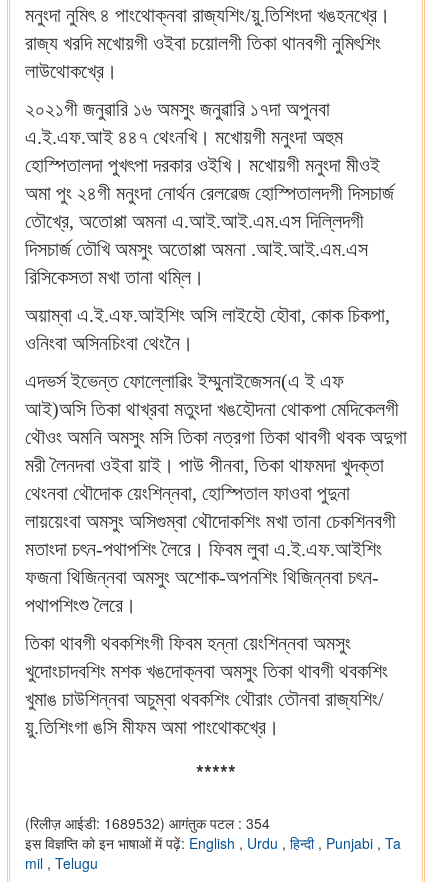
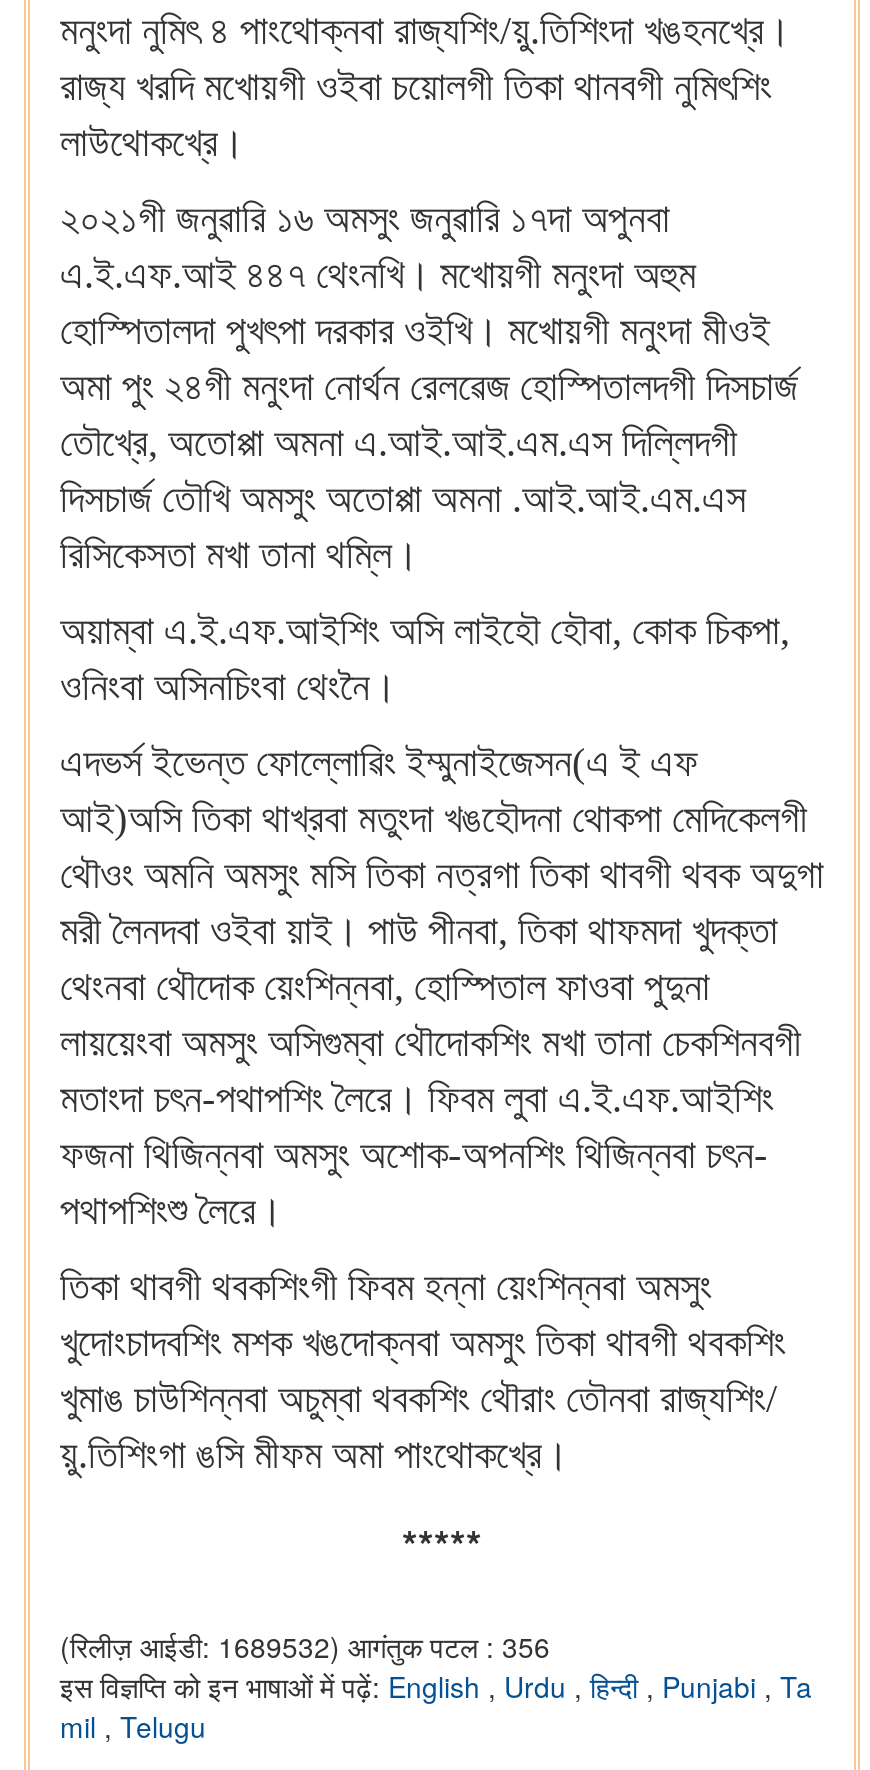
[25,813,270,833] (रिलीज़ आईडी: 1689532) आगंतुक पटल : 354 -> [60,1626,550,1666] (रिलीज़ आईडी: 1689532) आगंतुक पटल : 356

